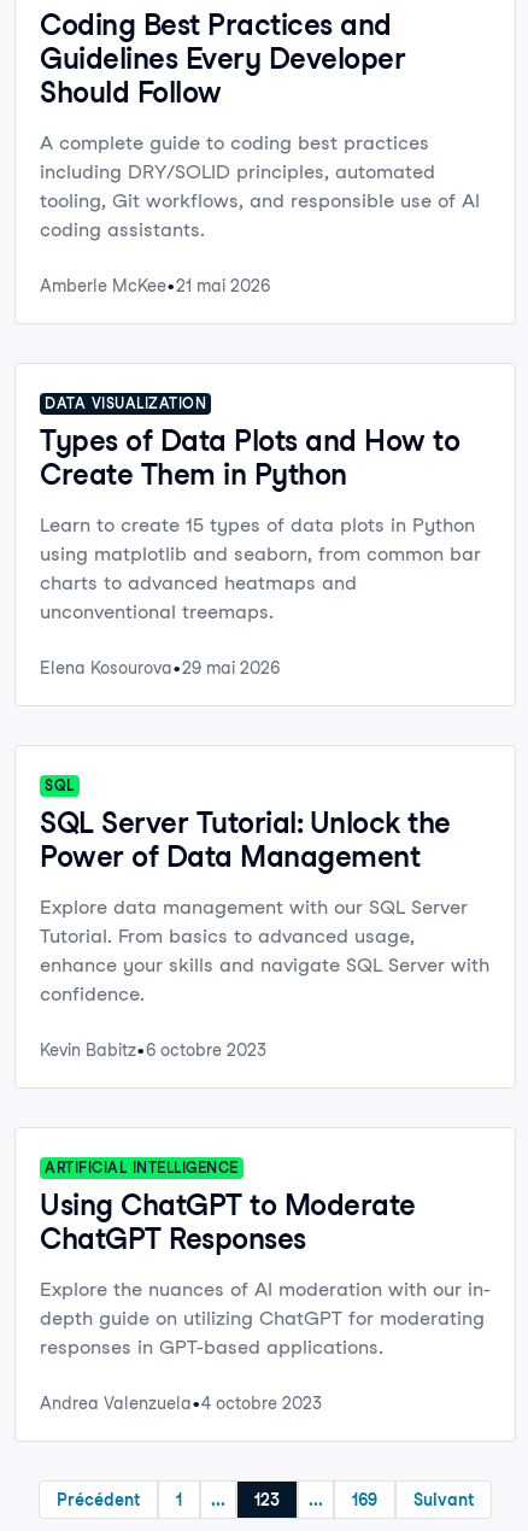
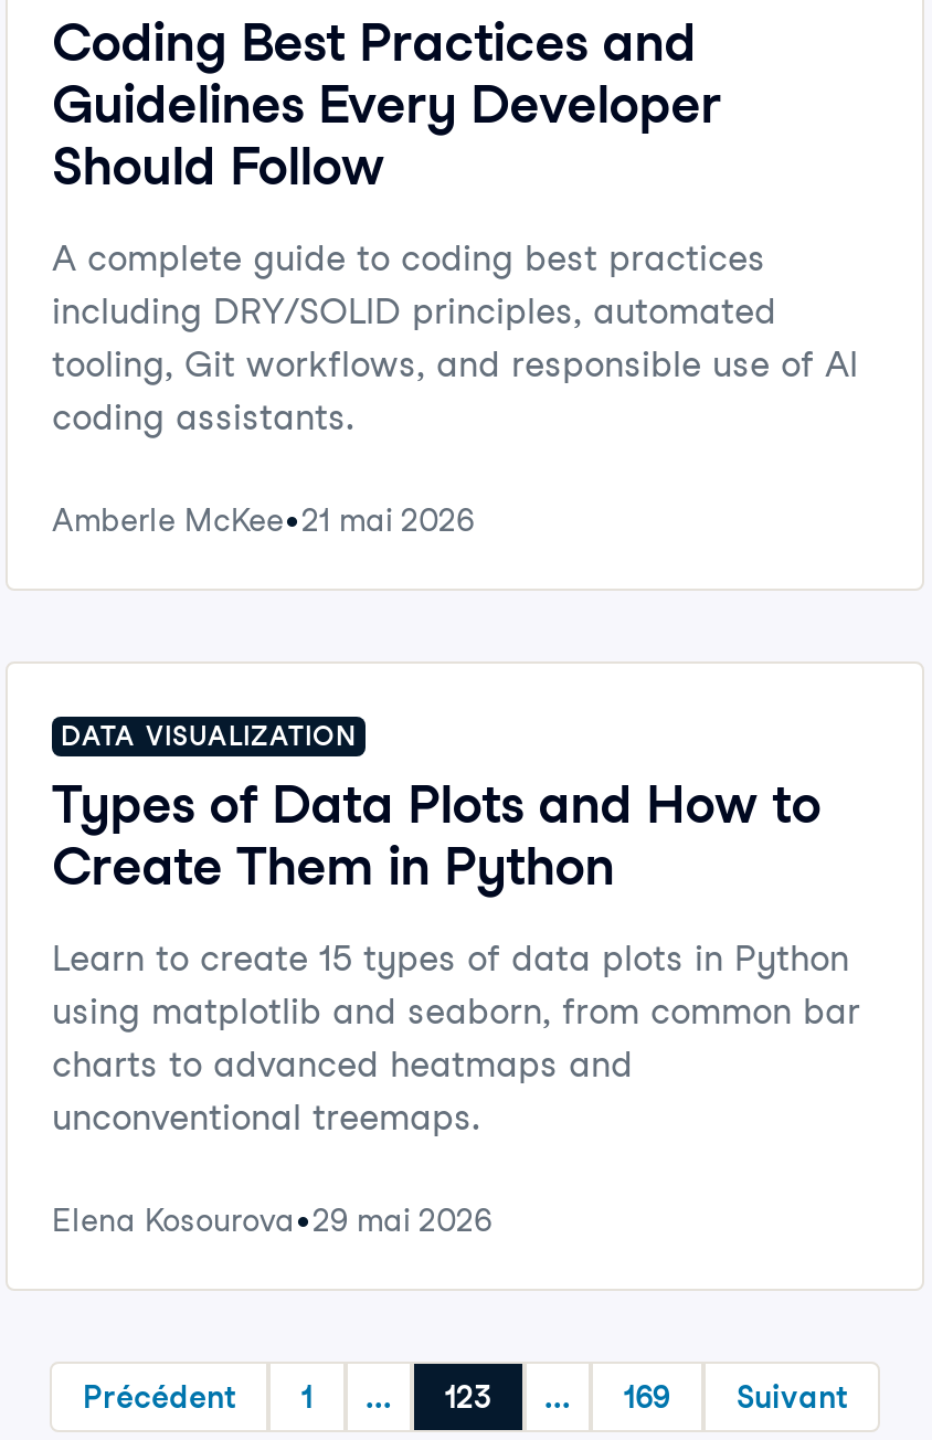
[40,776,489,1060] SQL | SQL Server Tutorial: Unlock the | Power of Data Management | Explore data management with our SQL Server | Tutorial. From basics to advanced usage, | enhance your skills and navigate SQL Server with | confidence. | Kevin Babitz 6 octobre 2023 -> none
[40,1158,491,1413] ARTIFICIAL INTELLIGENCE | Using ChatGPT to Moderate | ChatGPT Responses | Explore the nuances of AI moderation with our in- | depth guide on utilizing ChatGPT for moderating | responses in GPT-based applications. | Andrea Valenzuela 4 octobre 2023 -> none

